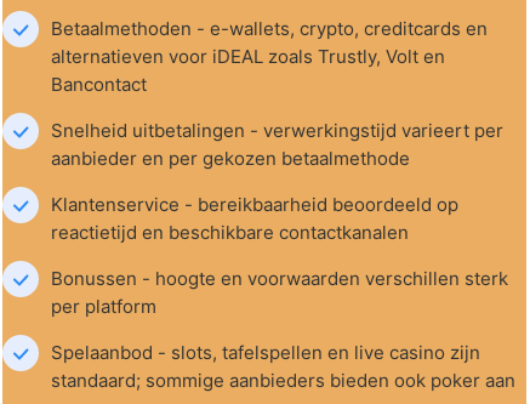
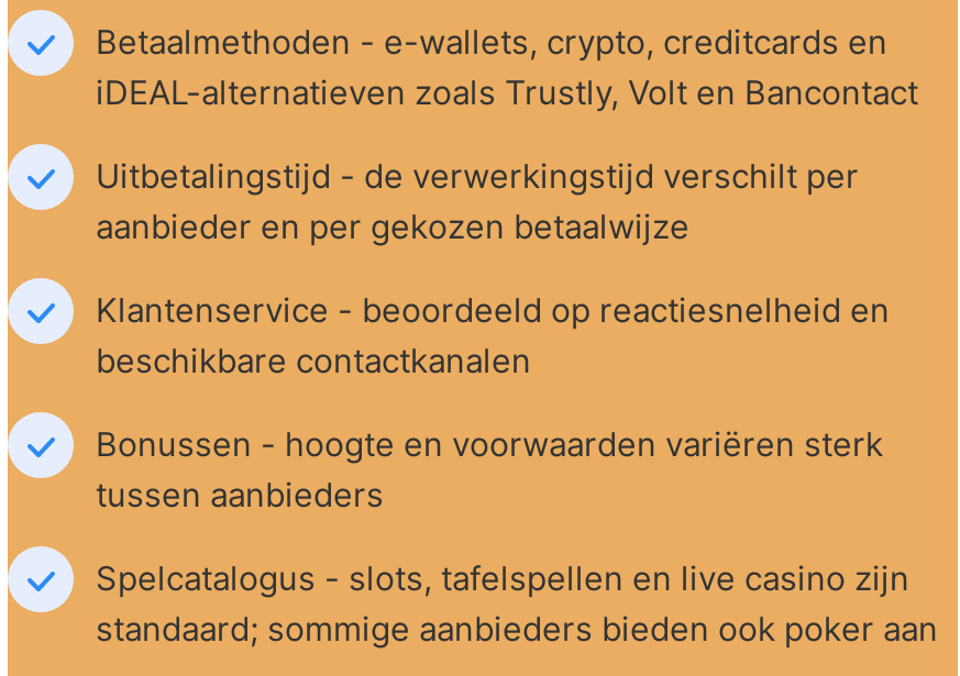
[51,45,445,96] alternatieven voor iDEAL zoals Trustly, Volt en | Bancontact -> [96,71,918,113] iDEAL-alternatieven zoals Trustly, Volt en Bancontact
[51,119,503,170] Snelheid uitbetalingen - verwerkingstijd varieert per | aanbieder en per gekozen betaalmethode -> [96,155,859,247] Uitbetalingstijd - de verwerkingstijd verschilt per | aanbieder en per gekozen betaalwijze
[51,193,458,244] Klantenservice - bereikbaarheid beoordeeld op | reactietijd en beschikbare contactkanalen -> [96,289,890,381] Klantenservice - beoordeeld op reactiesnelheid en | beschikbare contactkanalen
[51,267,508,318] Bonussen - hoogte en voorwaarden verschillen sterk | per platform -> [96,423,883,516] Bonussen - hoogte en voorwaarden variëren sterk | tussen aanbieders
[51,341,480,364] Spelaanbod - slots, tafelspellen en live casino zijn -> [96,557,909,599] Spelcatalogus - slots, tafelspellen en live casino zijn

